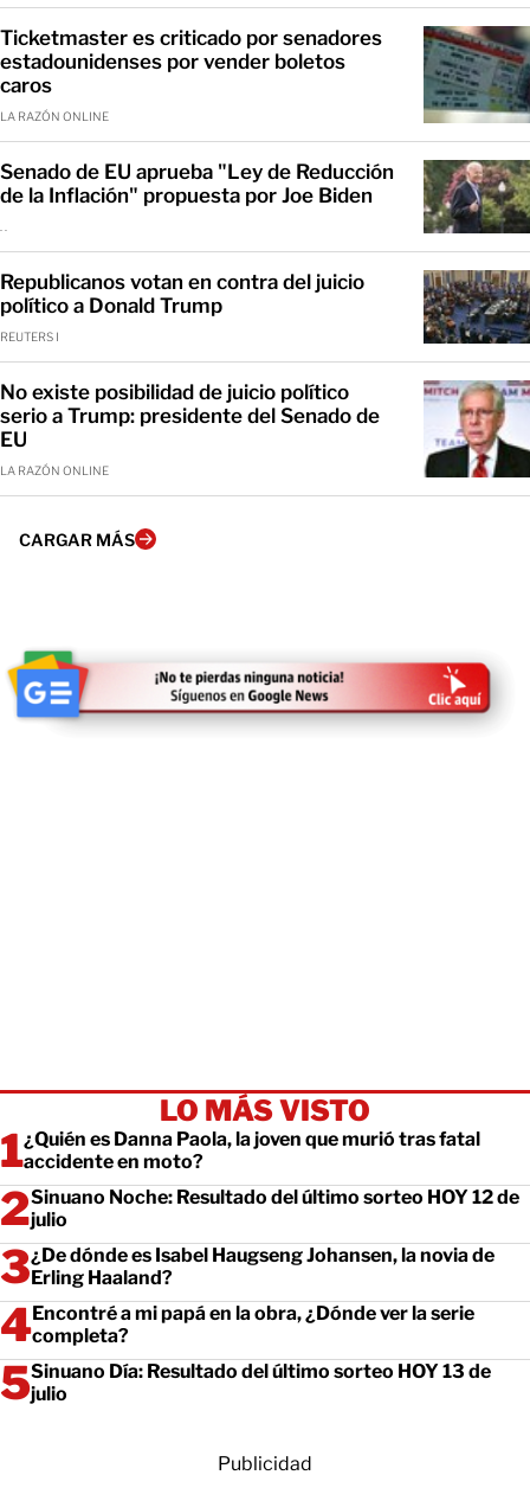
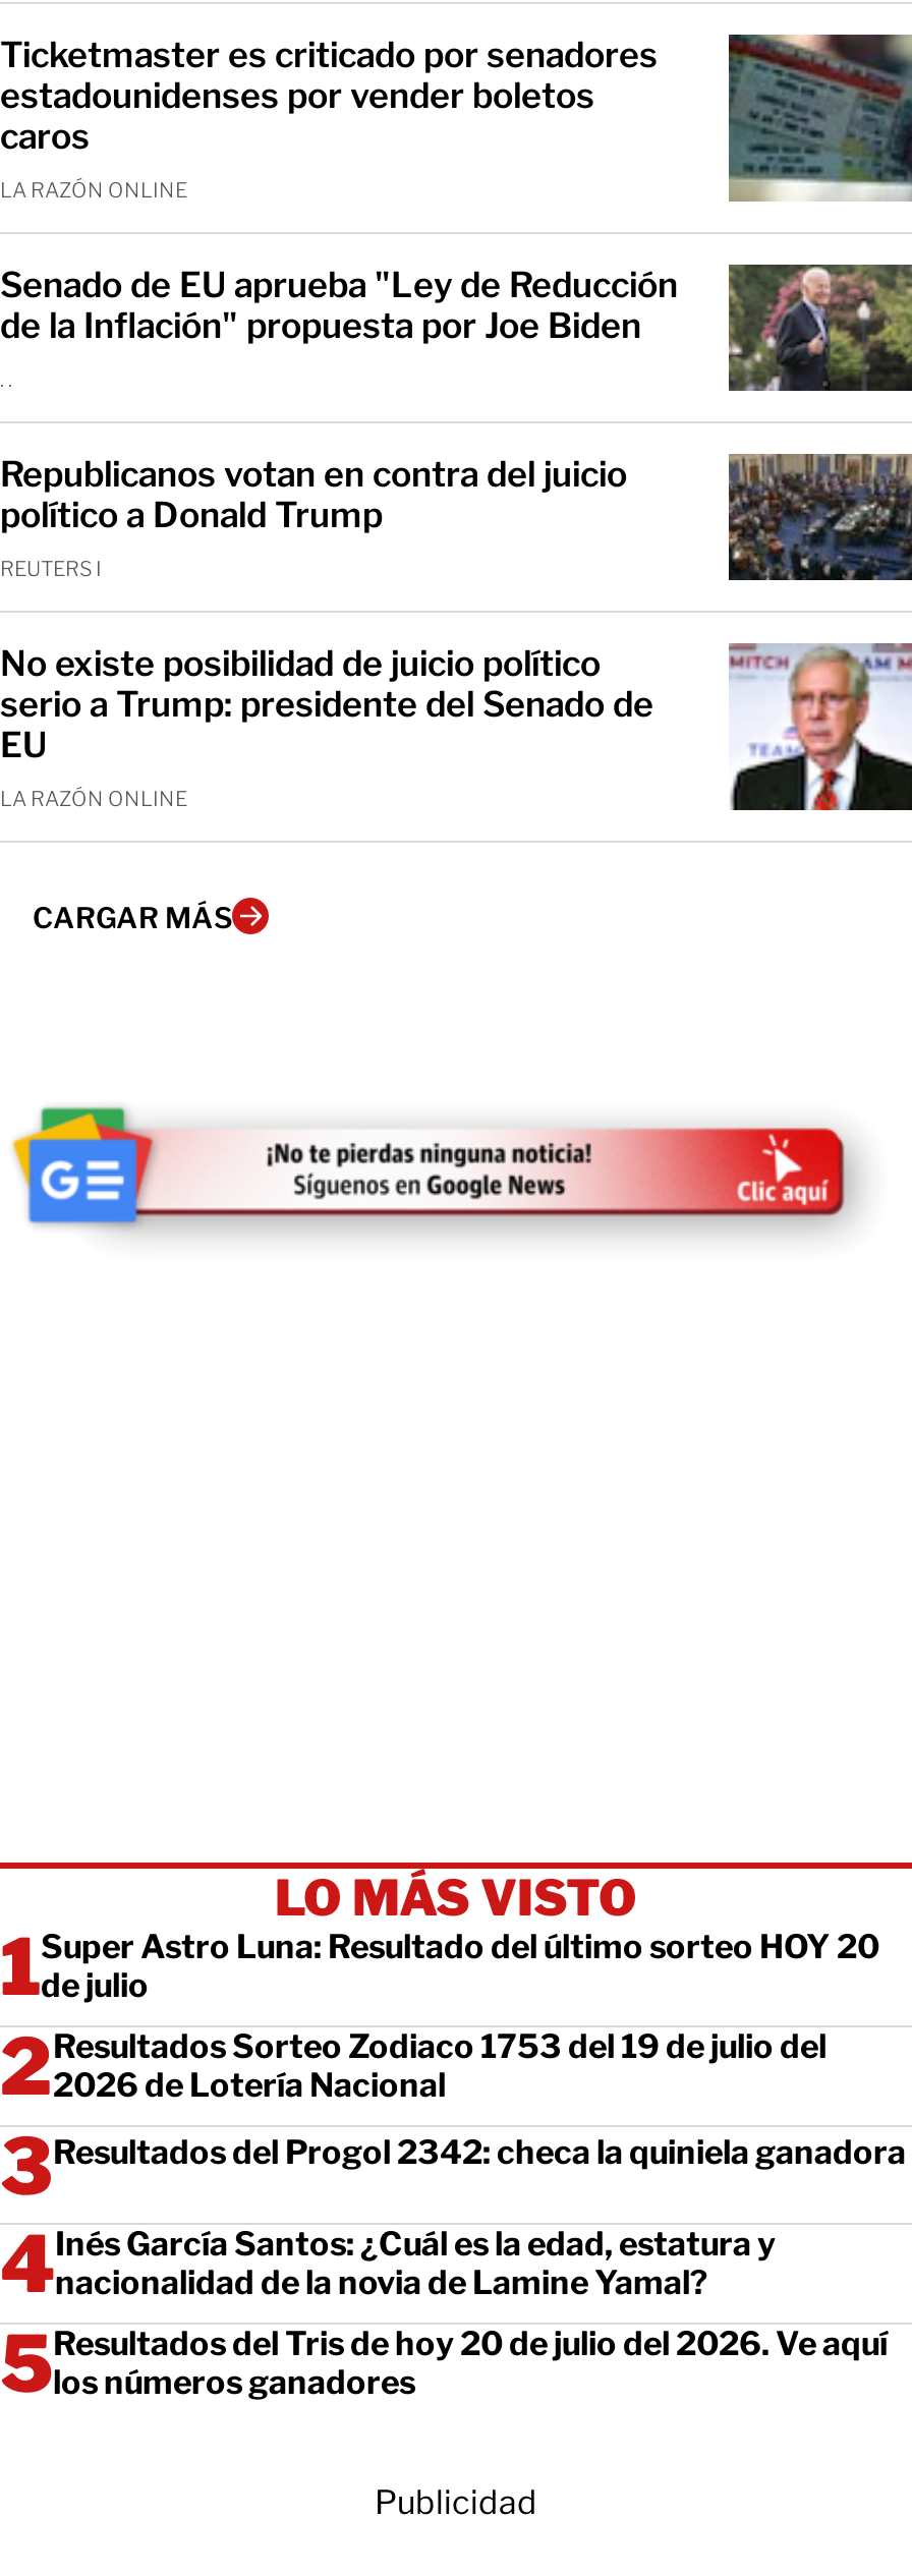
[24,1128,480,1173] ¿Quién es Danna Paola, la joven que murió tras fatal | accidente en moto? -> [41,1927,879,2005] Super Astro Luna: Resultado del último sorteo HOY 20 | de julio
[31,1186,519,1231] Sinuano Noche: Resultado del último sorteo HOY 12 de | julio -> [53,2027,826,2104] Resultados Sorteo Zodiaco 1753 del 19 de julio del | 2026 de Lotería Nacional
[31,1244,495,1289] ¿De dónde es Isabel Haugseng Johansen, la novia de | Erling Haaland? -> [53,2133,906,2172] Resultados del Progol 2342: checa la quiniela ganadora
[32,1302,474,1347] Encontré a mi papá en la obra, ¿Dónde ver la serie | completa? -> [55,2224,776,2302] Inés García Santos: ¿Cuál es la edad, estatura y | nacionalidad de la novia de Lamine Yamal?
[31,1360,491,1405] Sinuano Día: Resultado del último sorteo HOY 13 de | julio -> [53,2324,888,2402] Resultados del Tris de hoy 20 de julio del 2026. Ve aquí | los números ganadores

